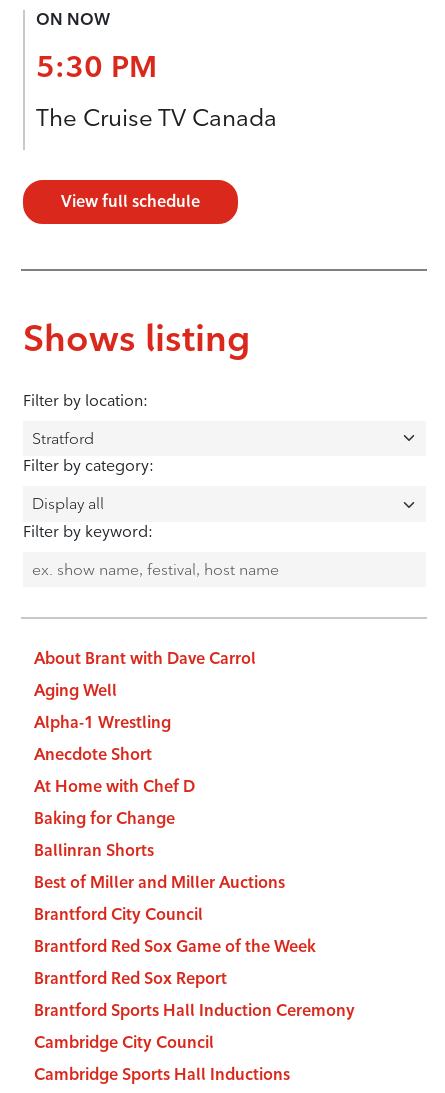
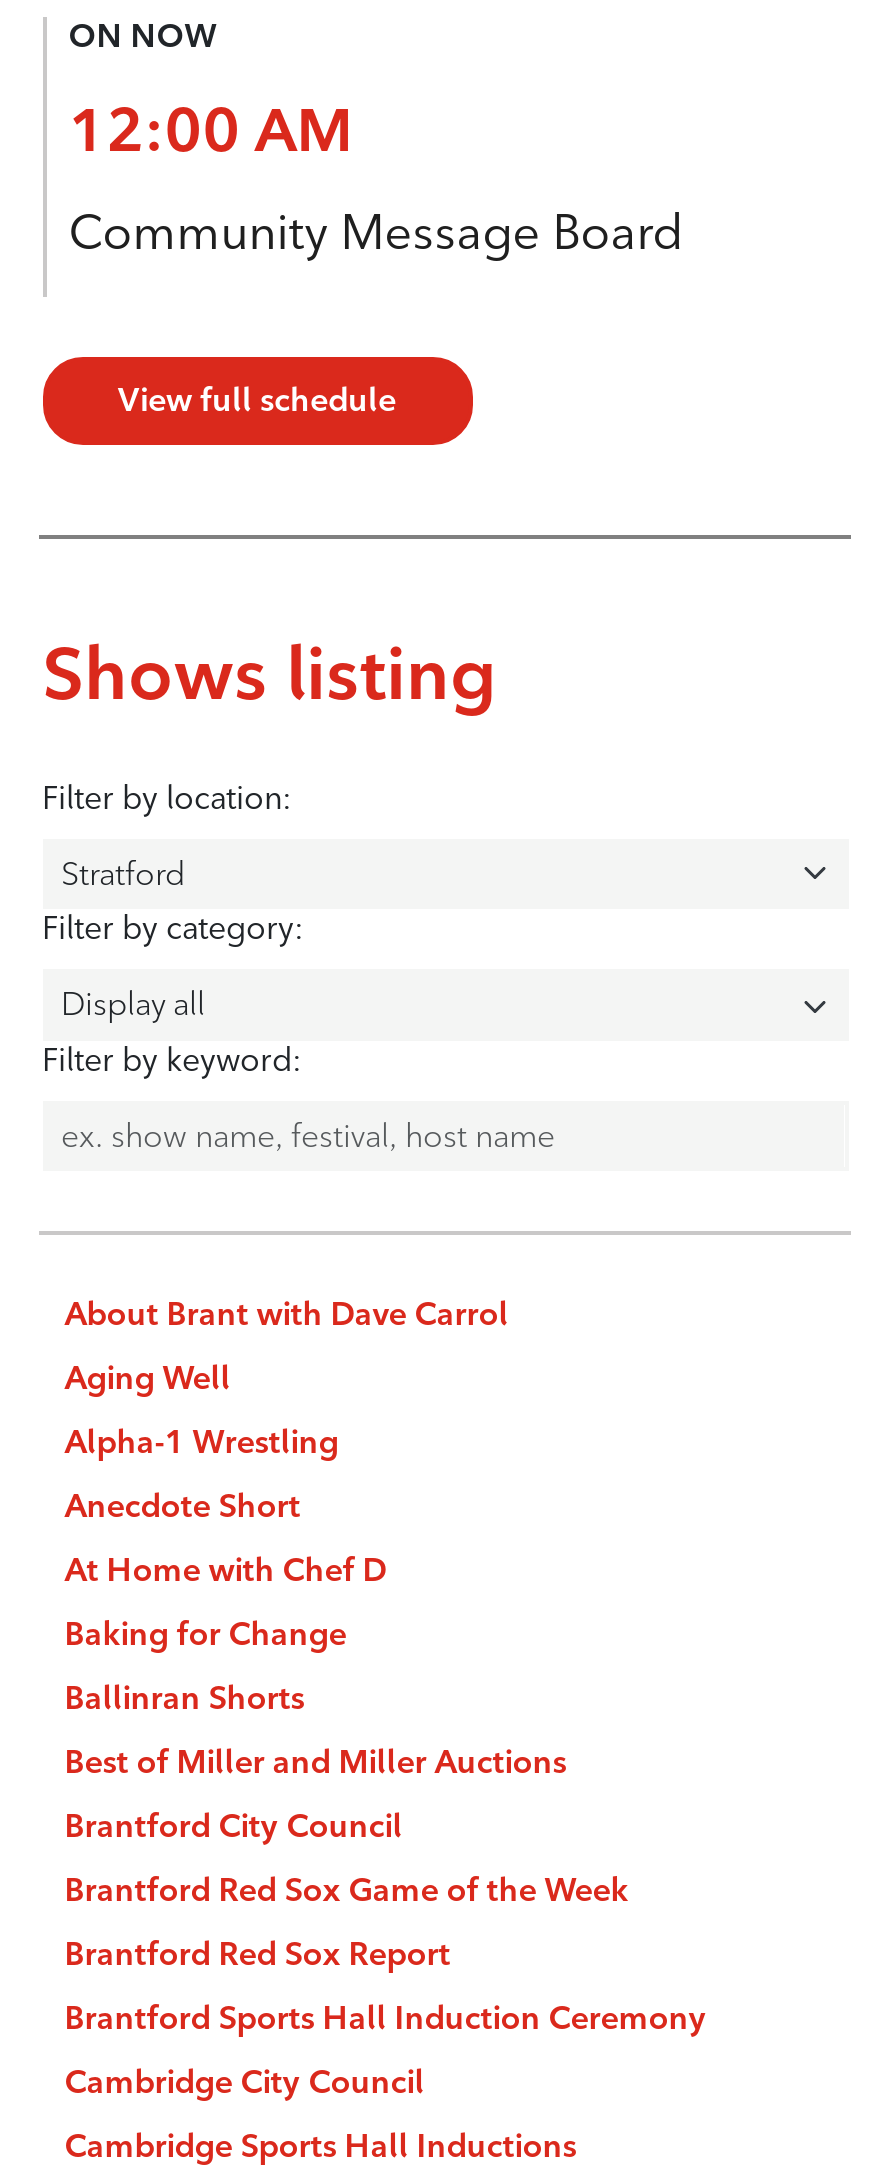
[36,48,157,85] 5:30 PM -> [69,94,353,168] 12:00 AM
[36,103,277,132] The Cruise TV Canada -> [69,203,683,261] Community Message Board

